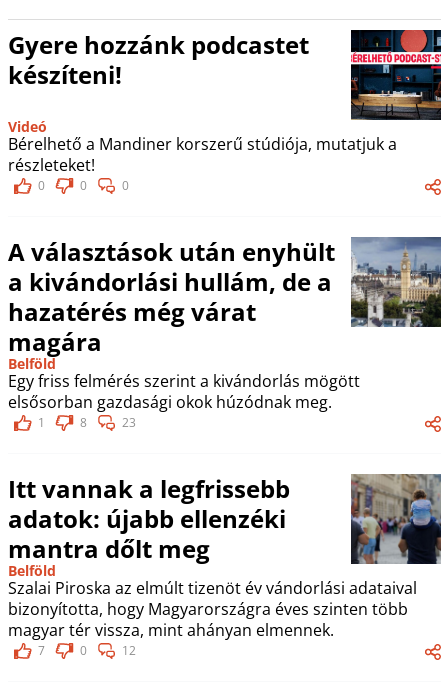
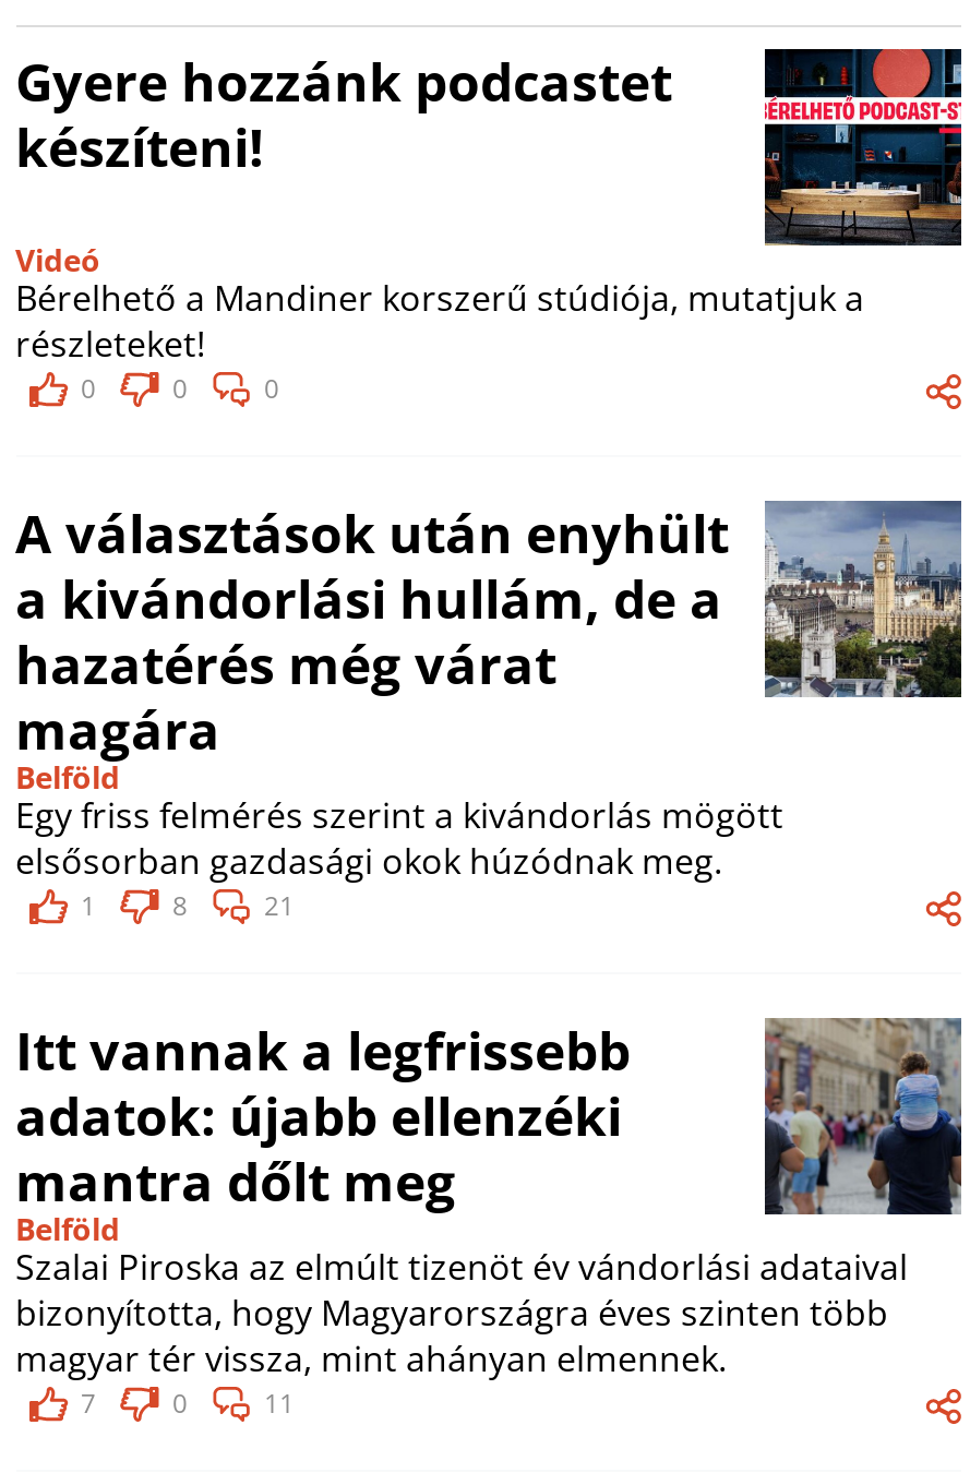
[121,414,135,431] 23 -> [264,886,295,924] 21
[121,642,135,659] 12 -> [264,1384,295,1421] 11

